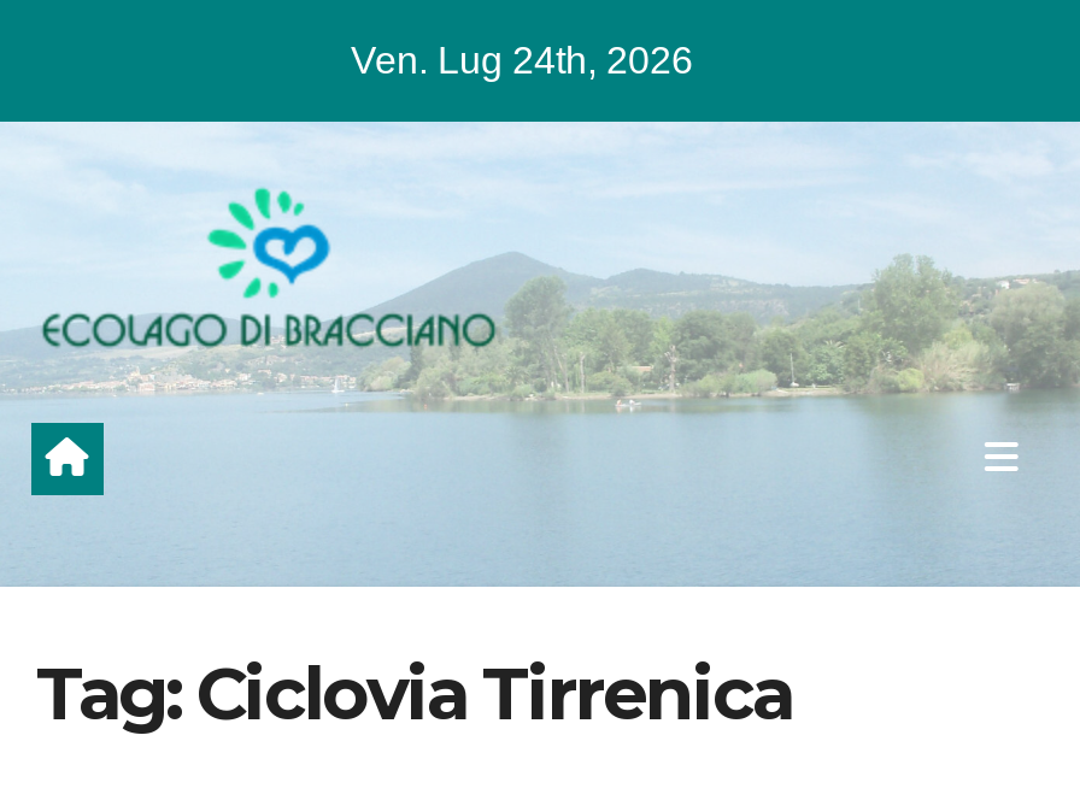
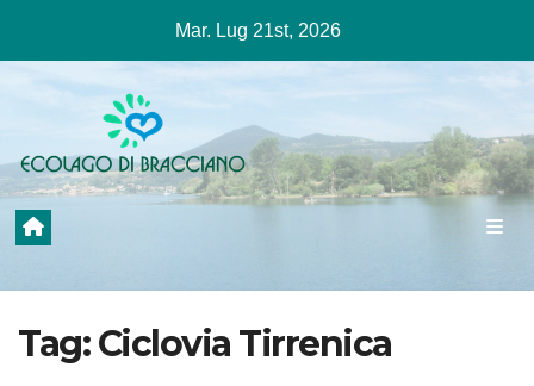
[351,40,693,81] Ven. Lug 24th, 2026 -> [175,20,341,41] Mar. Lug 21st, 2026

